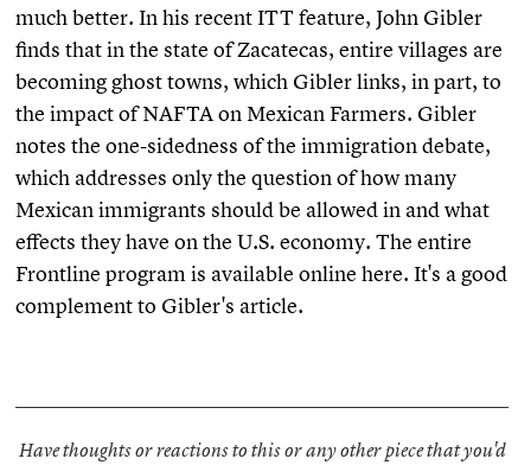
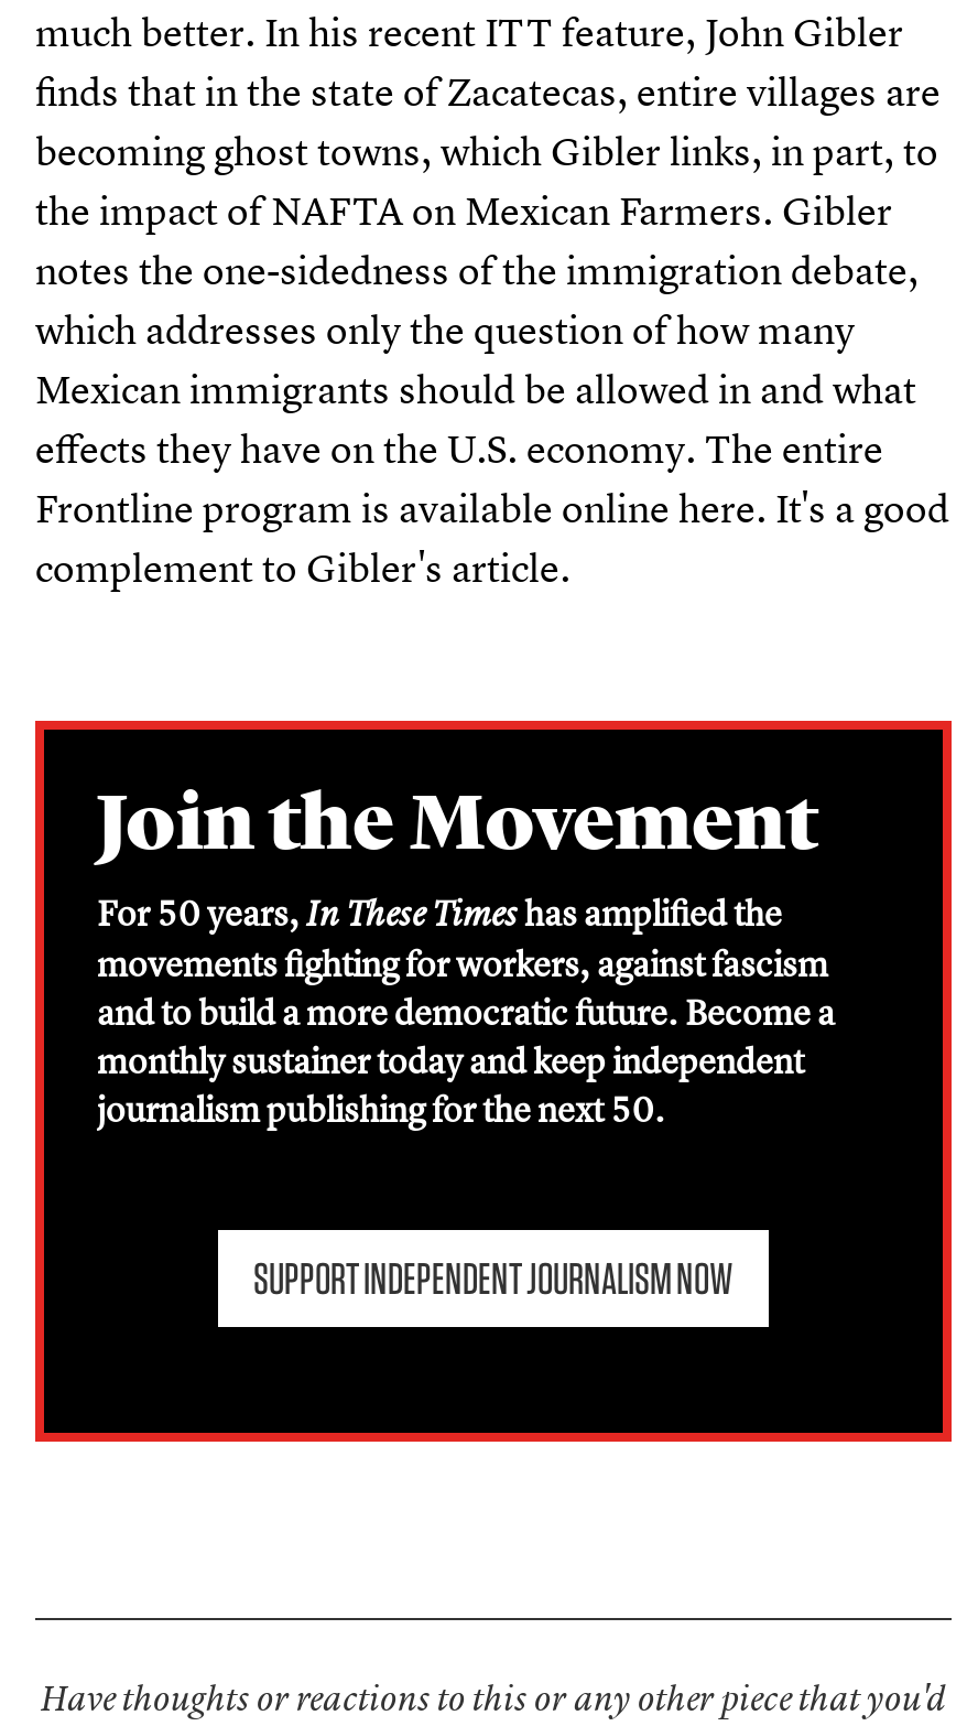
none -> [33,719,954,1444] [image] | Join the Movement | For 50 years,In These Timeshas amplified the | movements fighting for workers, against fascism | and to build a more democratic future. Become a | monthly sustainer today and keep independent | journalism publishing for the next 50. | SUPPORT INDEPENDENT JOURNALISM NOW

